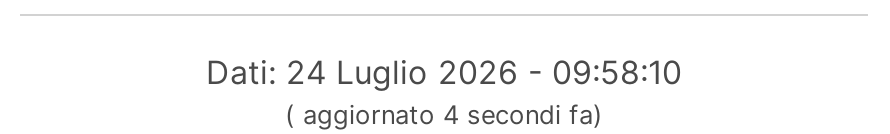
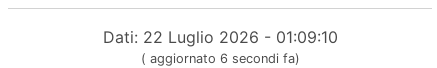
[206,52,682,92] Dati: 24 Luglio 2026 - 09:58:10 -> [102,27,337,47] Dati: 22 Luglio 2026 - 01:09:10

